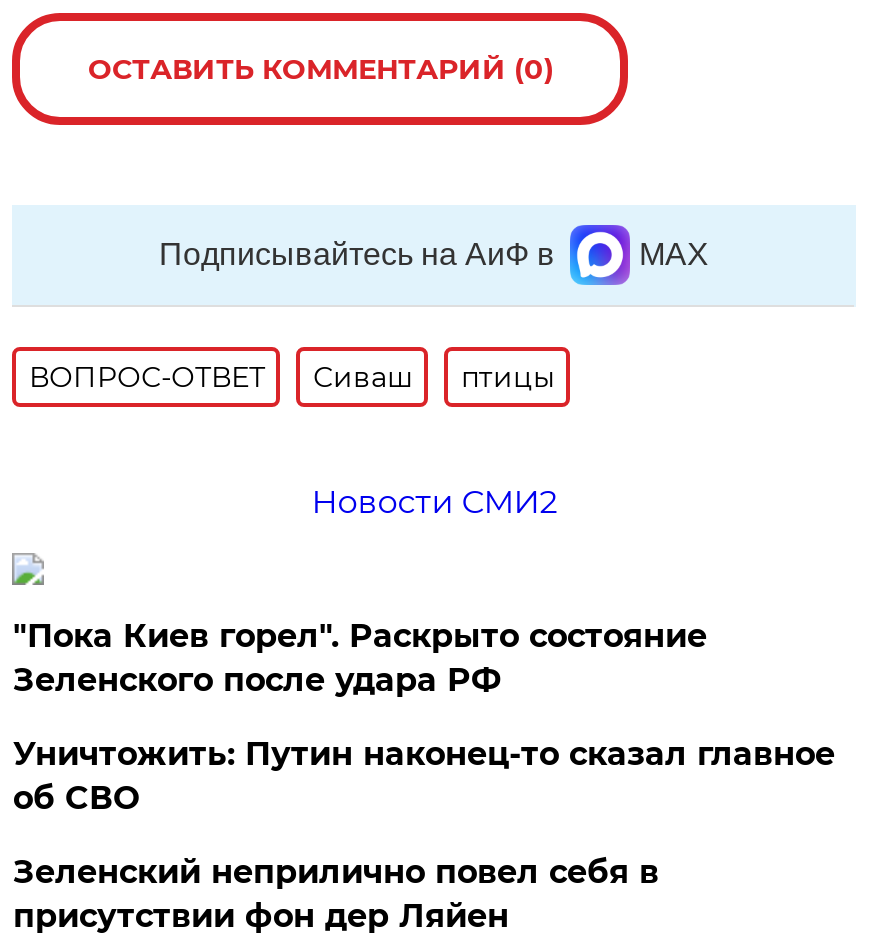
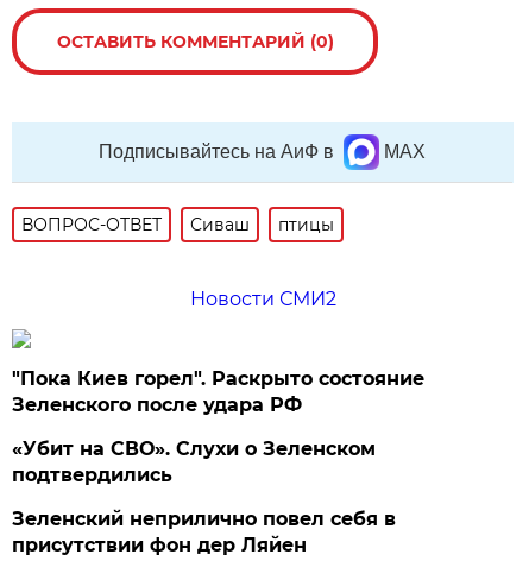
[13,735,835,817] Уничтожить: Путин наконец-то сказал главное | об СВО -> [12,437,376,486] «Убит на СВО». Слухи о Зеленском | подтвердились

